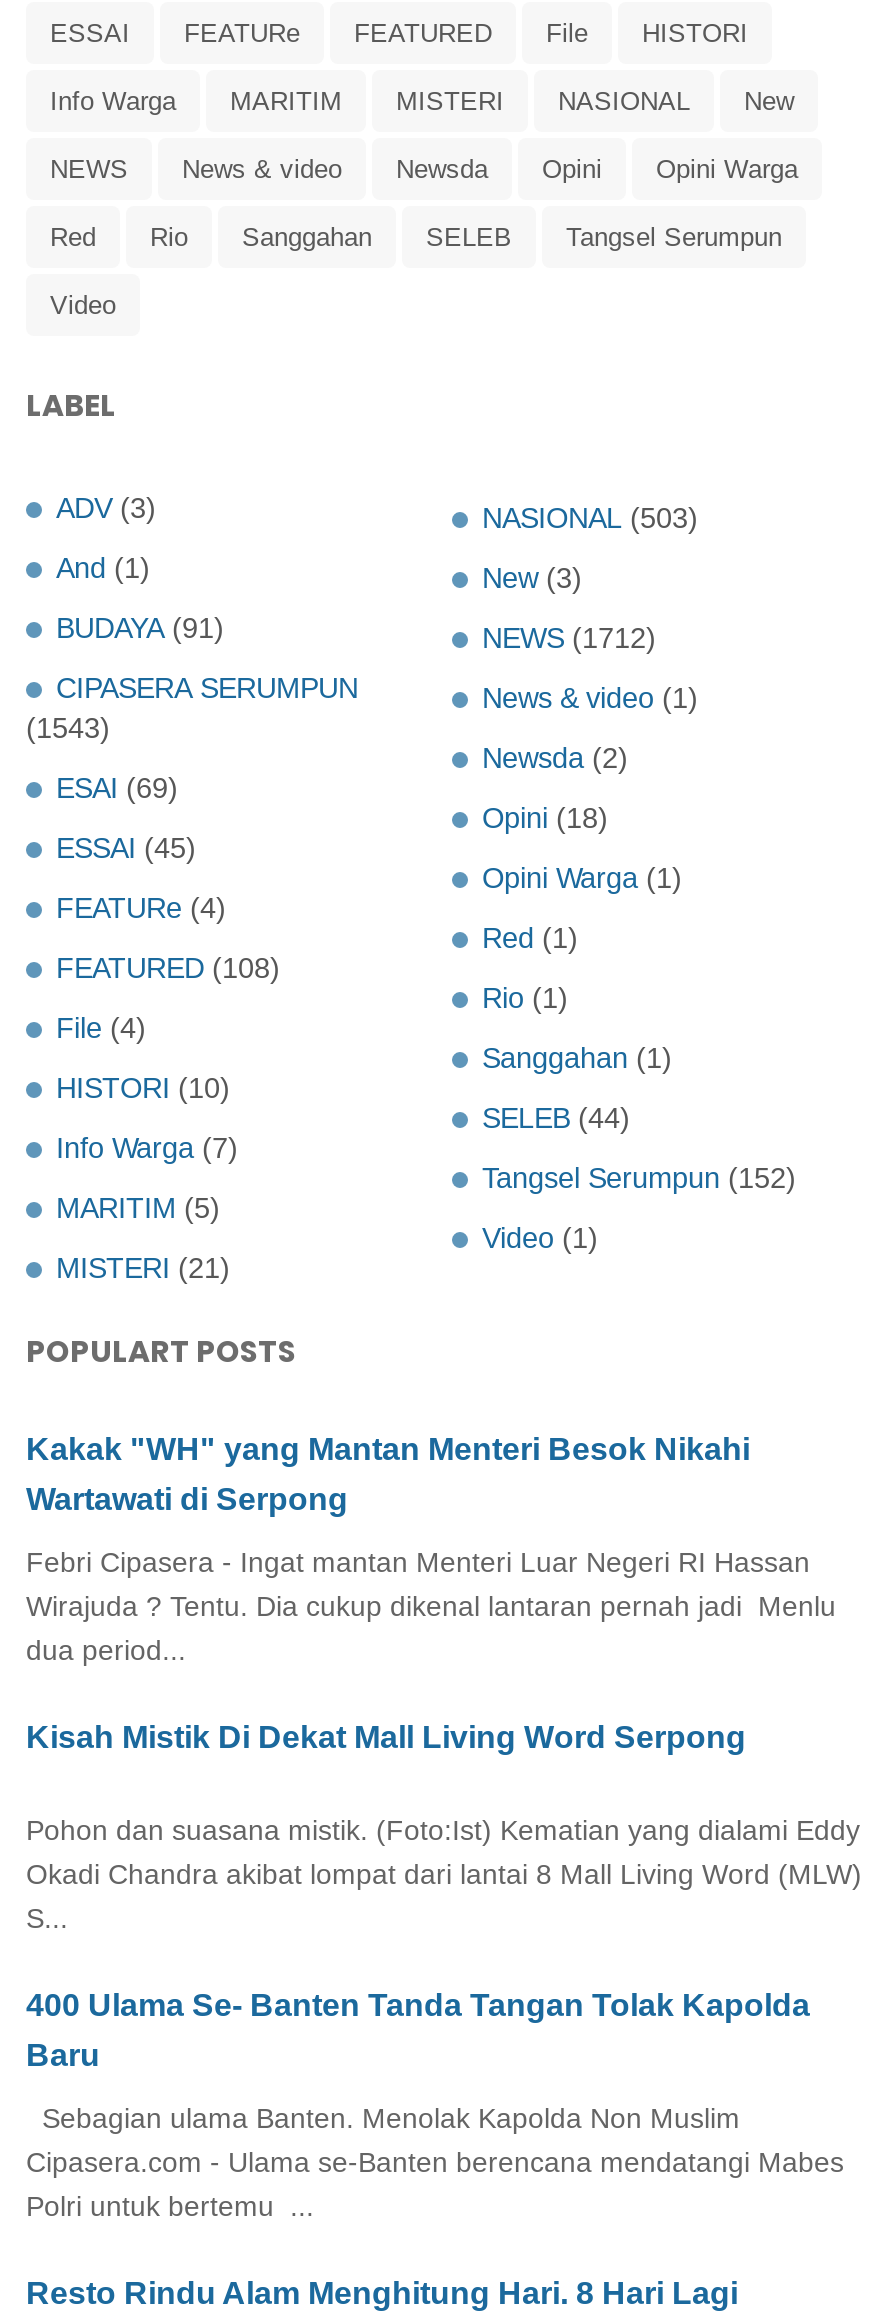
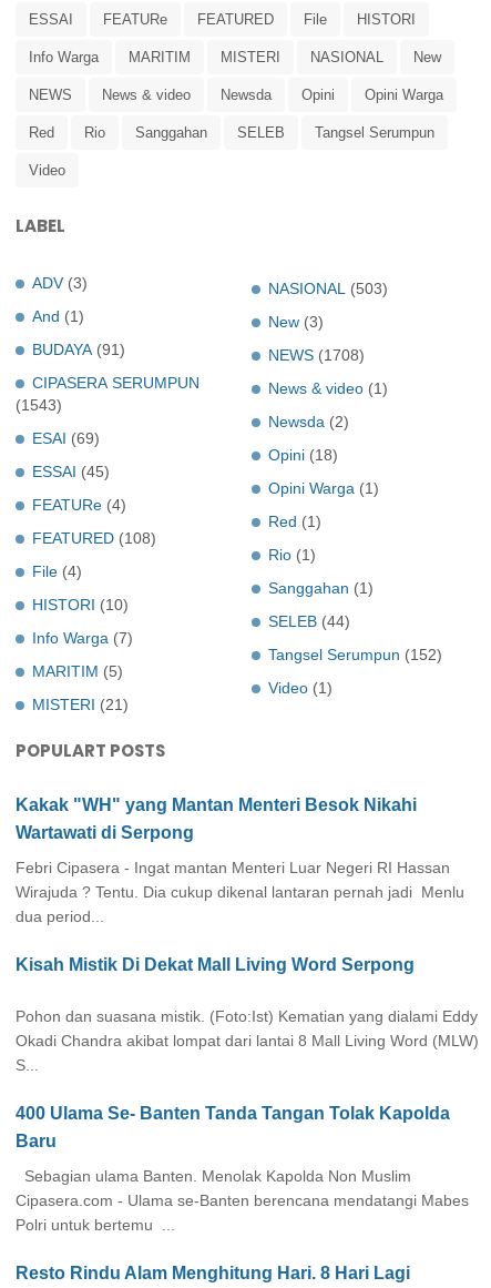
[482,622,656,654] NEWS (1712) -> [268,346,365,364] NEWS (1708)

